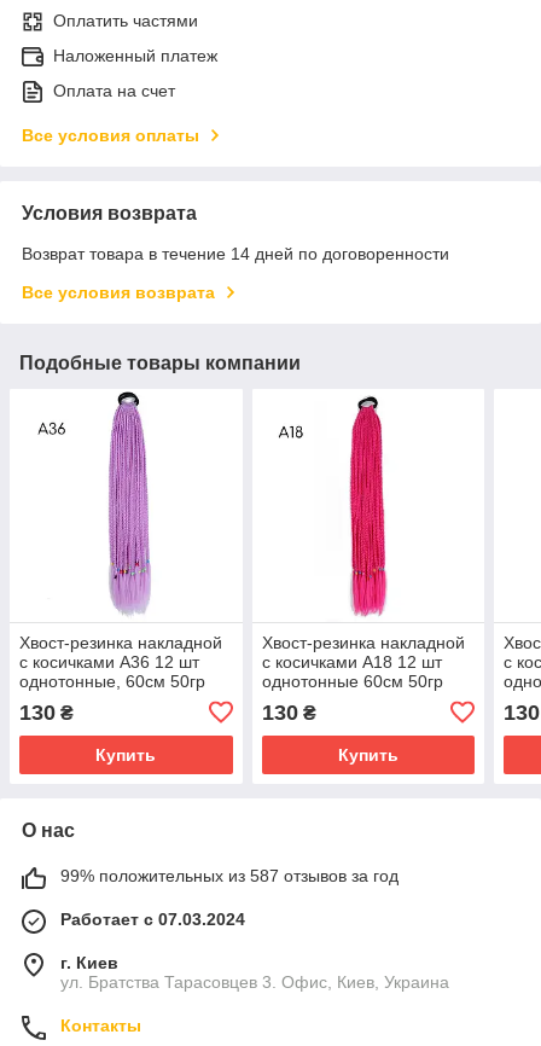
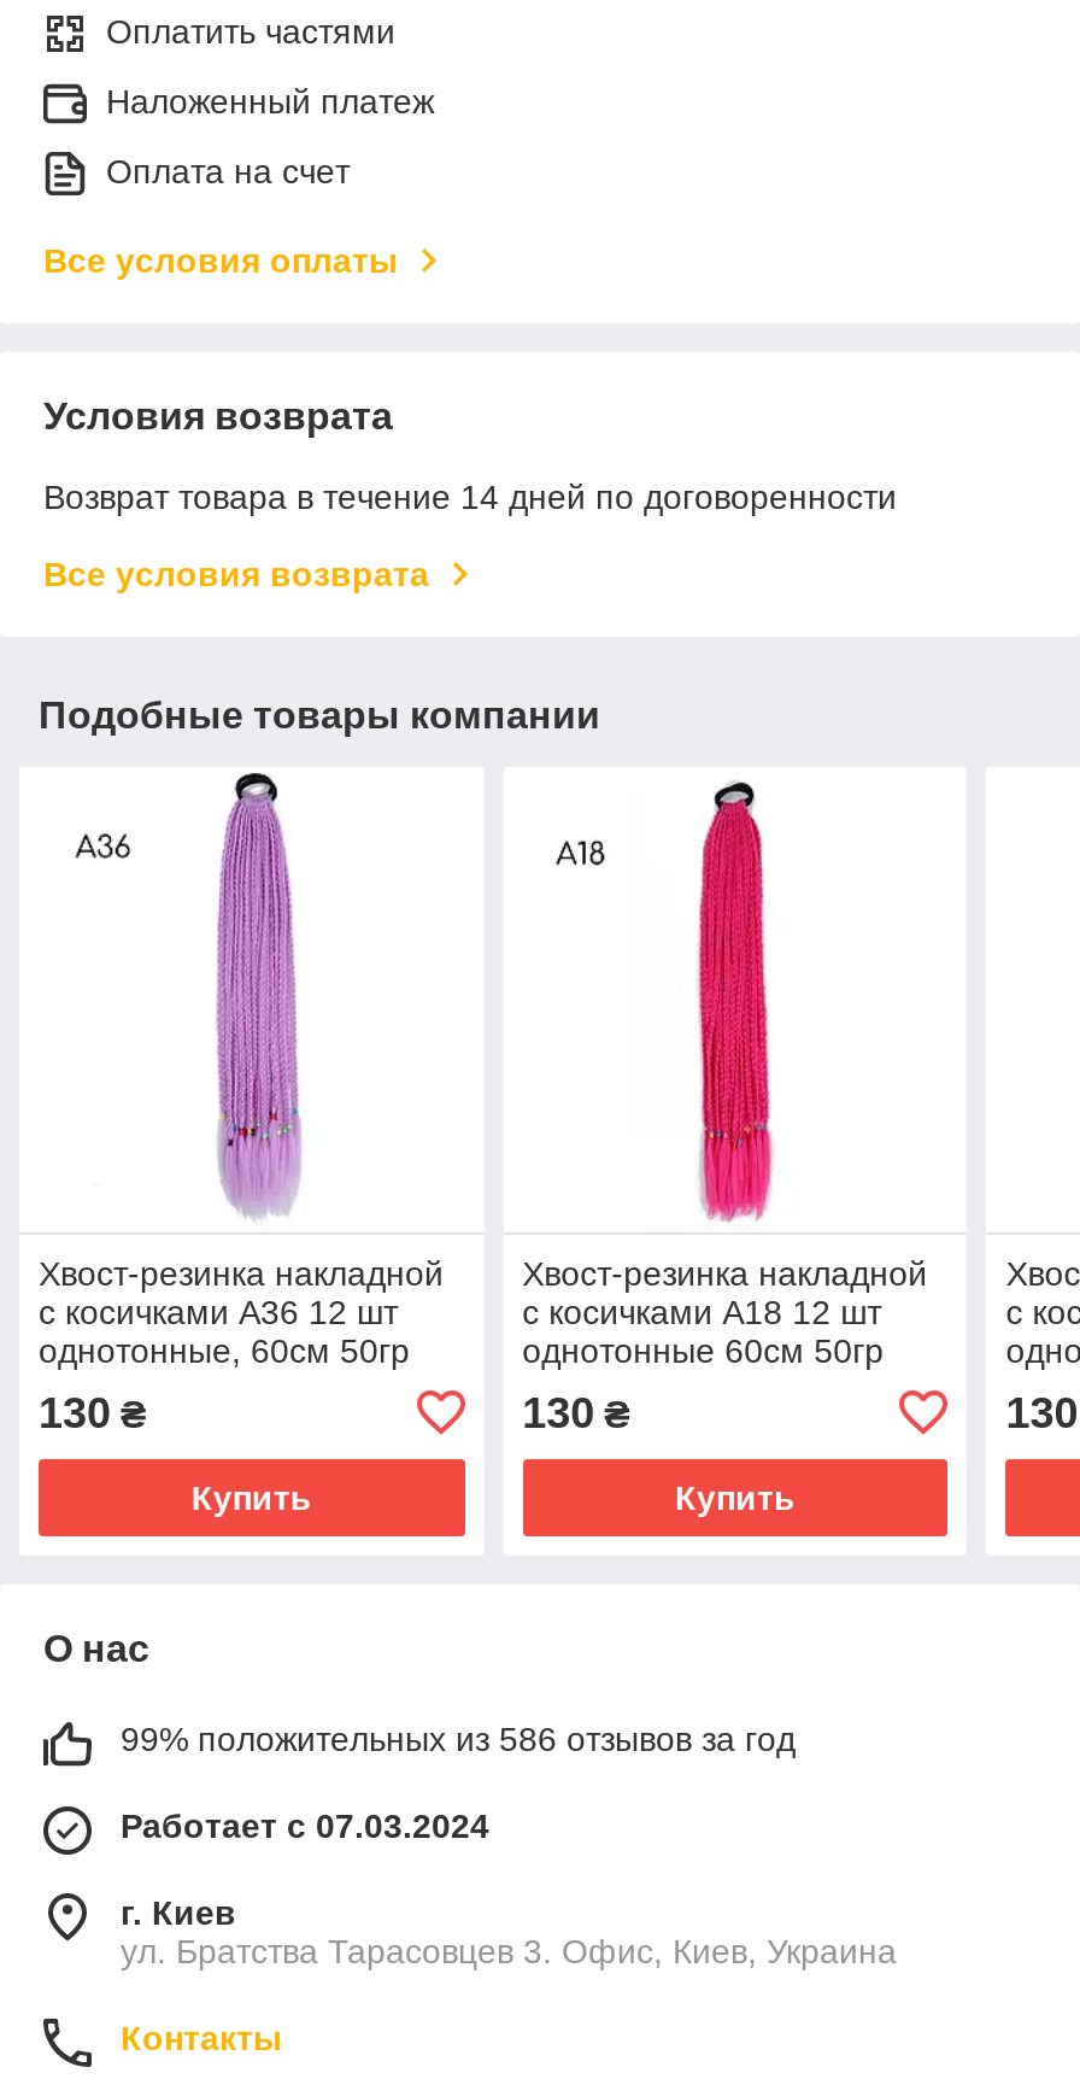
[60,866,399,885] 99% положительных из 587 отзывов за год -> [121,1719,796,1758] 99% положительных из 586 отзывов за год

